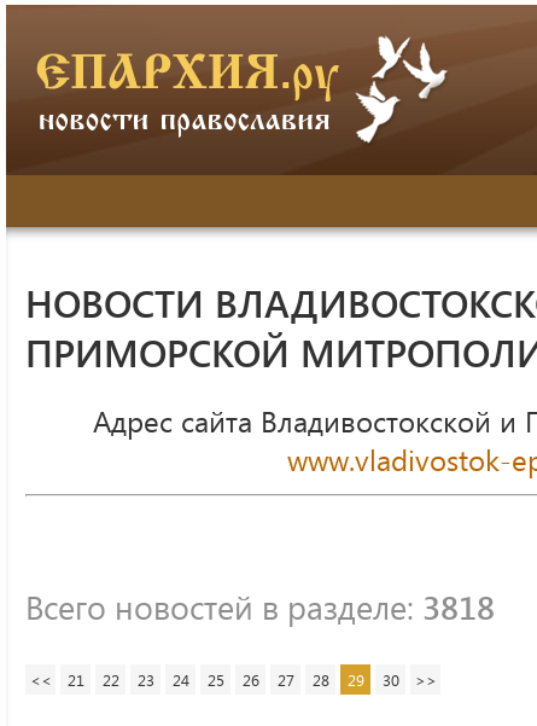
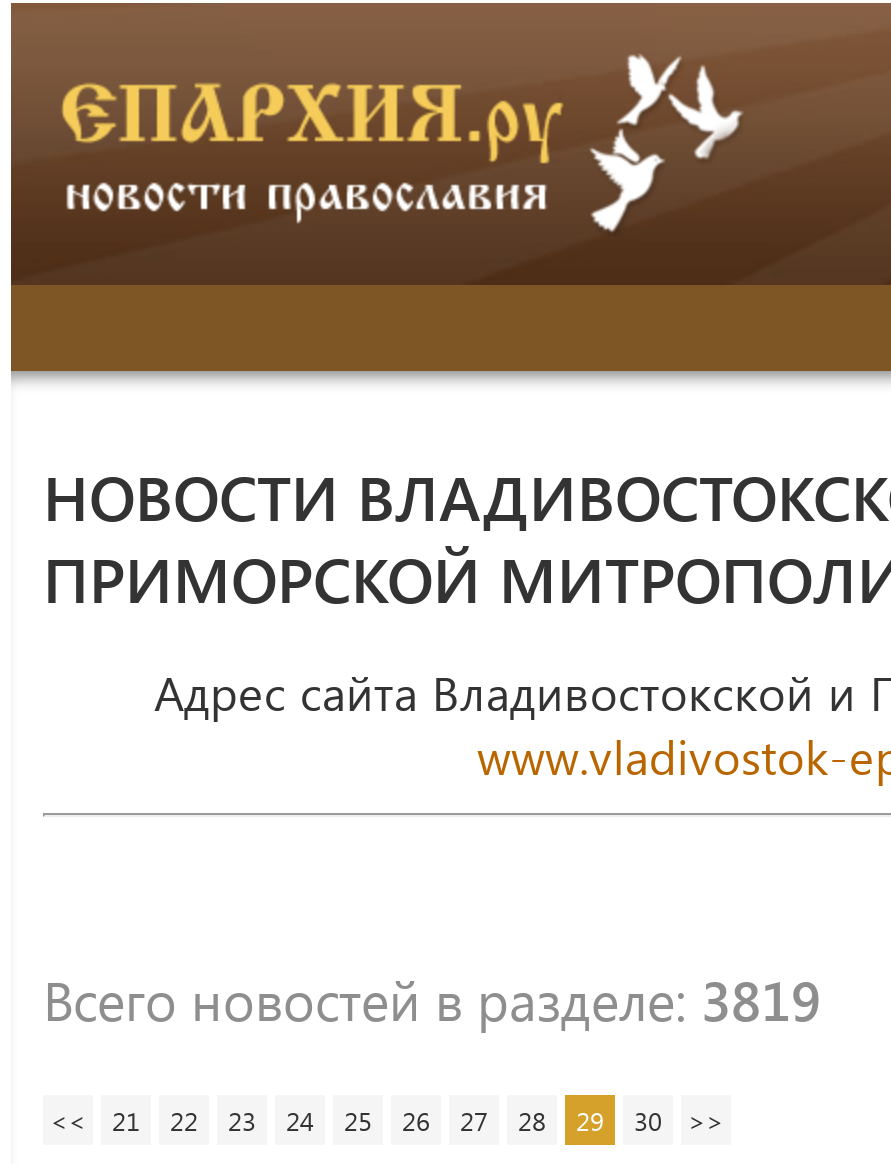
[25,583,495,628] Всего новостей в разделе: 3818 -> [43,960,821,1034] Всего новостей в разделе: 3819

